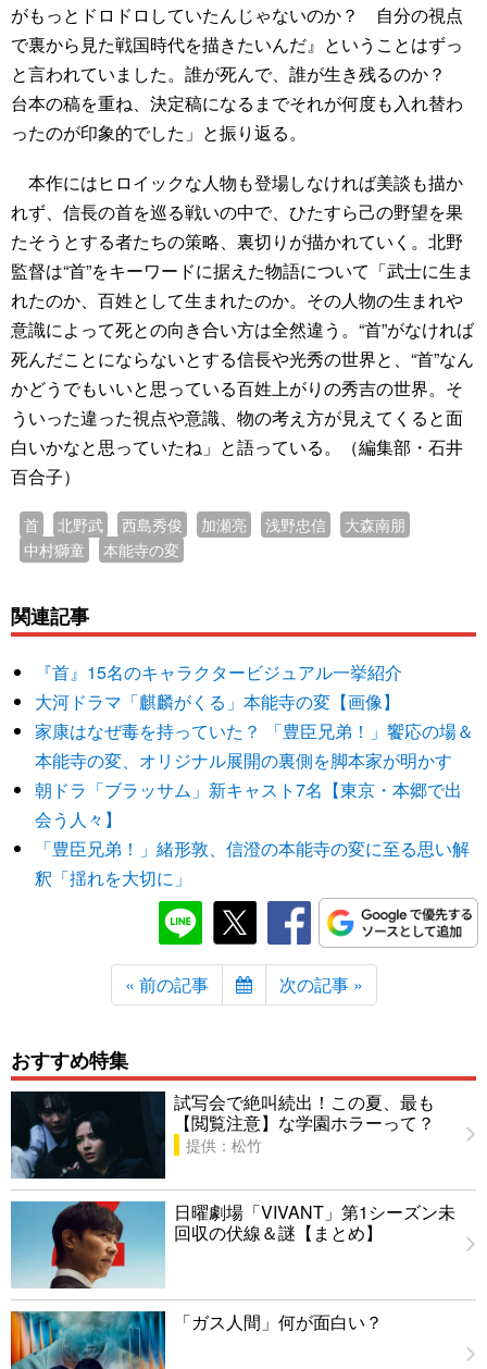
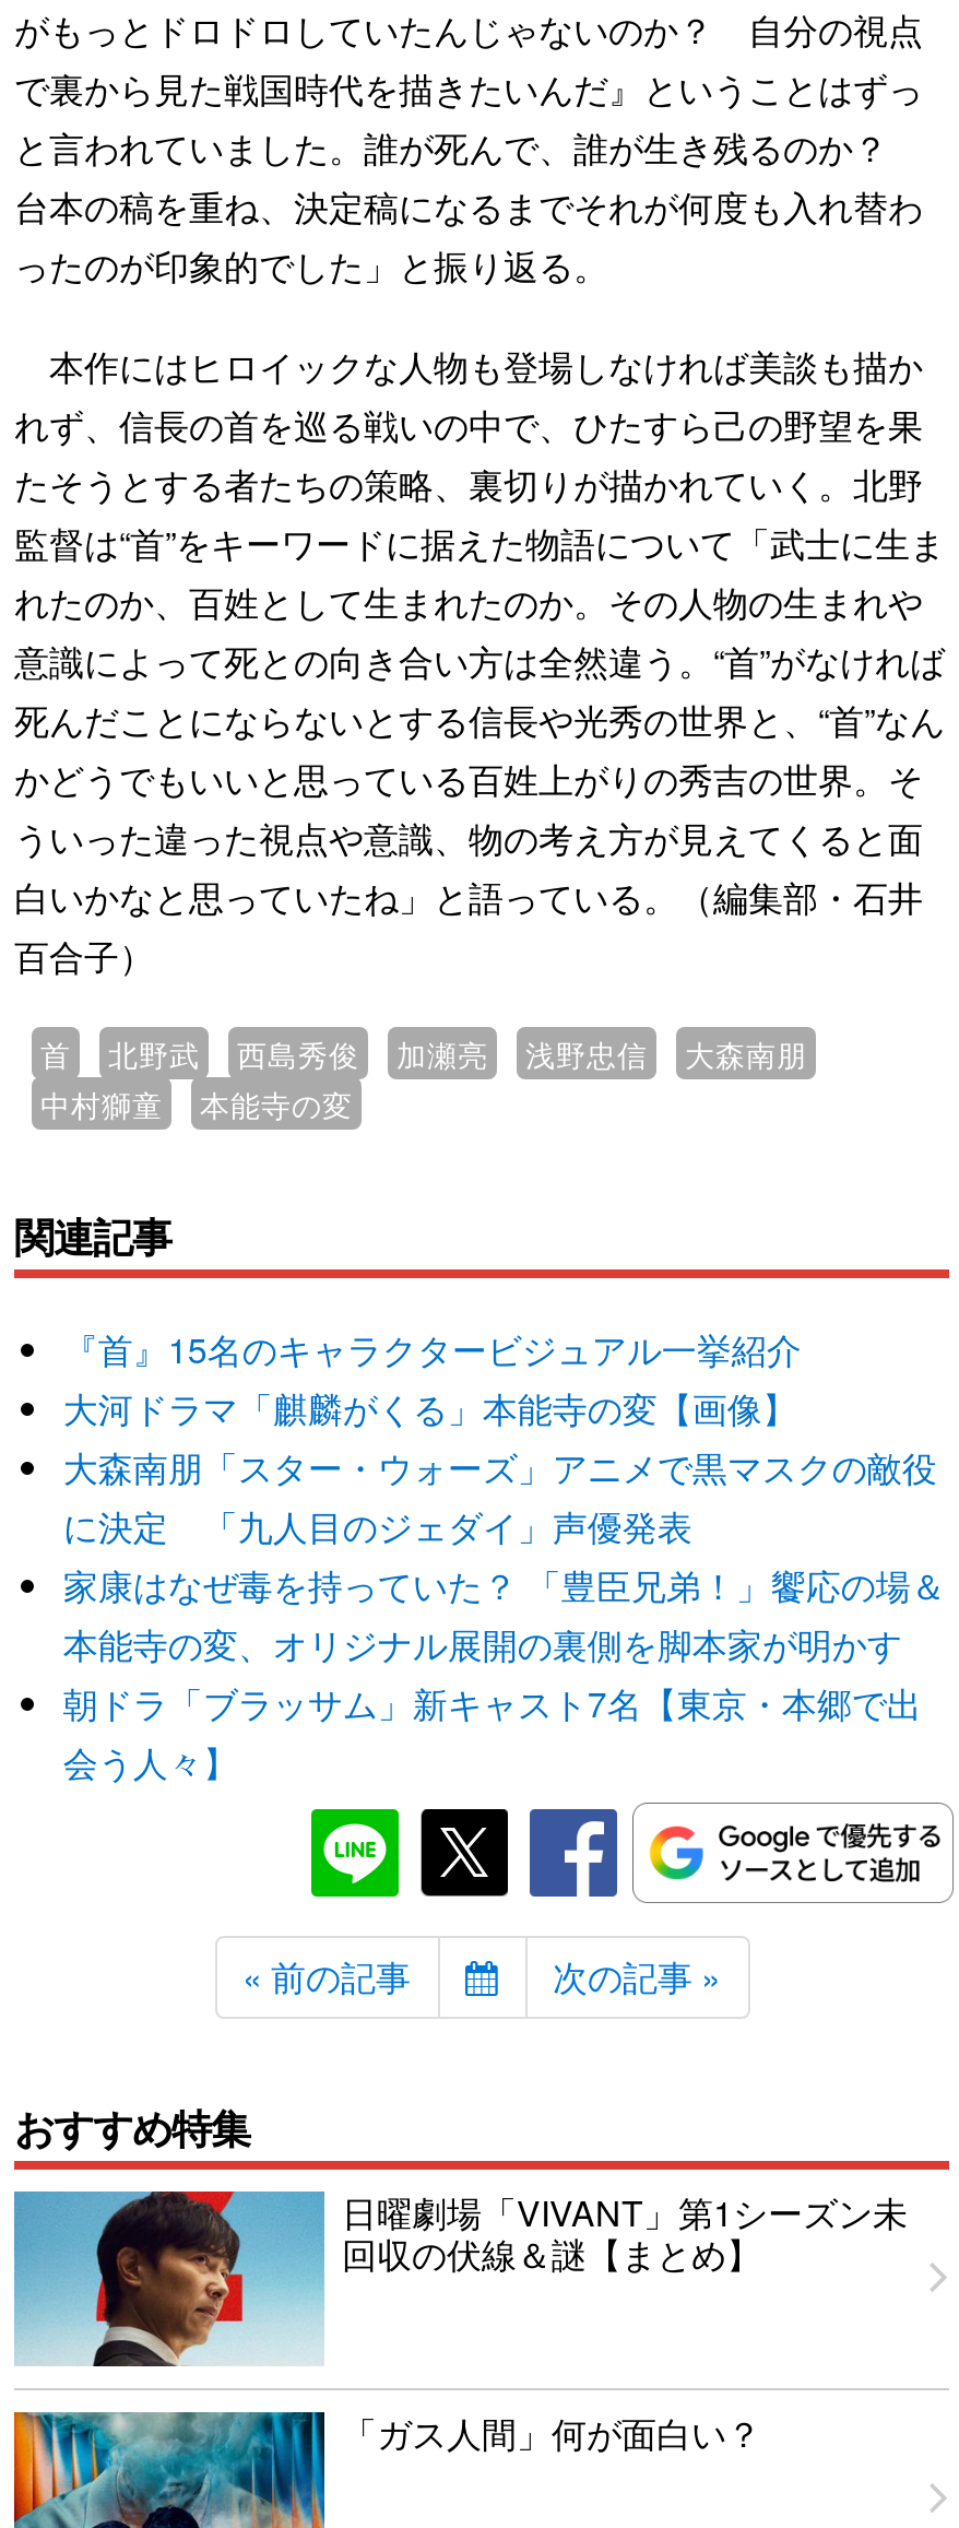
none -> [63,1443,937,1552] 大森南朋「スター・ウォーズ」アニメで黒マスクの敵役 | に決定 「九人目のジェダイ」声優発表
moved [35,718,474,832] -> [63,1560,946,1788]: 家康はなぜ毒を持っていた？ 「豊臣兄弟！」饗応の場＆ | 本能寺の変、オリジナル展開の裏側を脚本家が明かす | 朝ドラ「ブラッサム」新キャスト7名【東京・本郷で出 | 会う人々】
[35,836,470,890] 「豊臣兄弟！」緒形敦、信澄の本能寺の変に至る思い解 | 釈「揺れを大切に」 -> none
[10,1089,435,1180] [image] | 試写会で絶叫続出！この夏、最も | 【閲覧注意】な学園ホラーって？ | 提供：松竹 -> none

